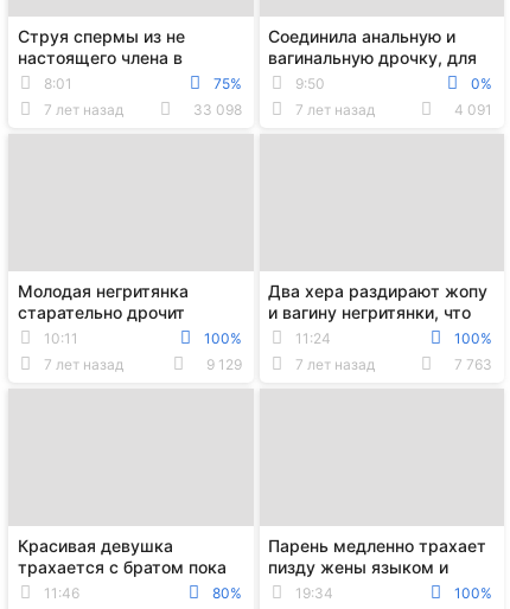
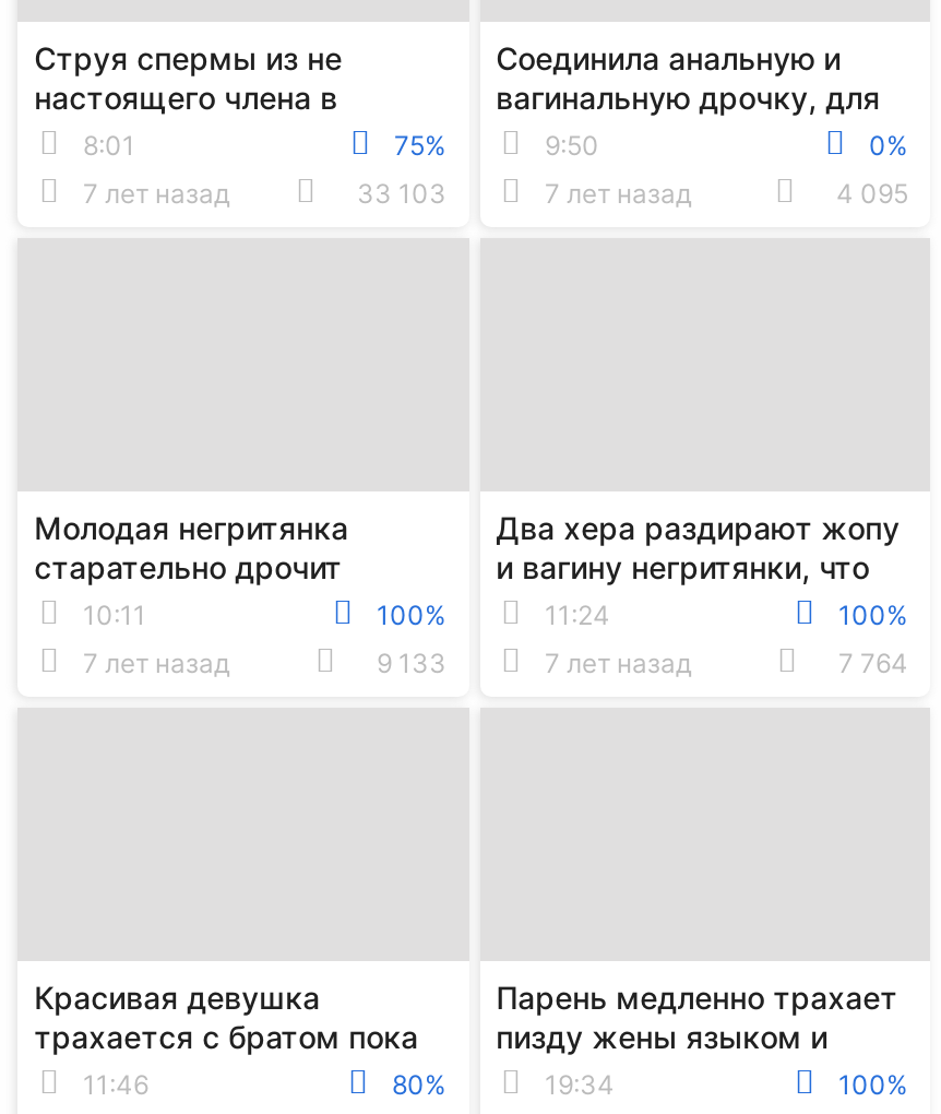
[193,101,241,118] 33 098 -> [357,177,446,210] 33 103
[454,101,492,118] 4 091 -> [836,177,908,210] 4 095
[206,356,241,373] 9 129 -> [377,647,446,680] 9 133
[454,356,492,373] 7 763 -> [838,647,908,680] 7 764

